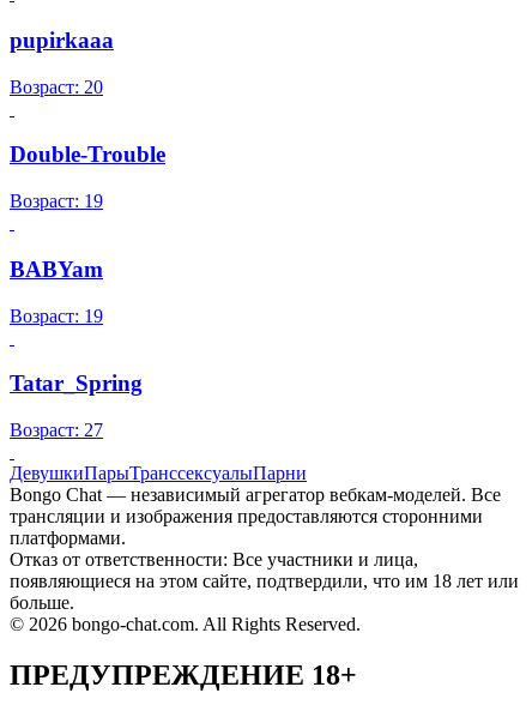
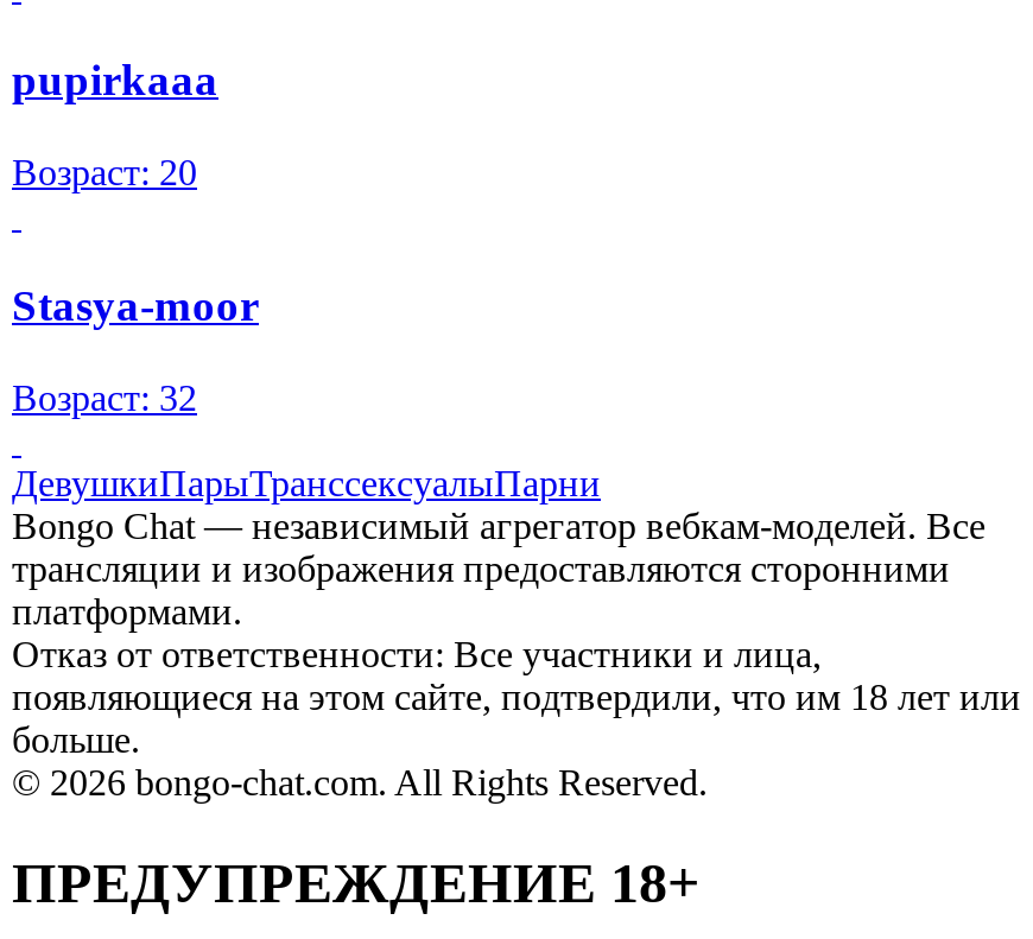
[10,142,165,440] Double-Trouble | Возраст: 19 | BABYam | Возраст: 19 | Tatar_Spring | Возраст: 27 -> [12,281,259,418] Stasya-moor | Возраст: 32

